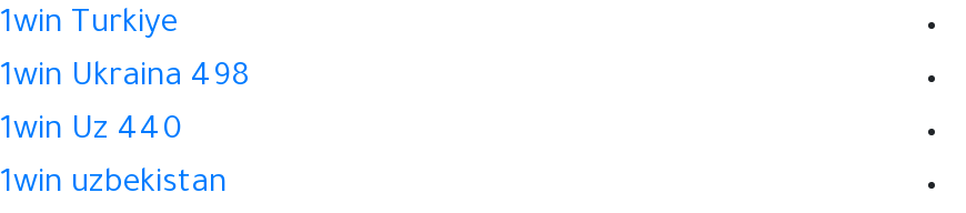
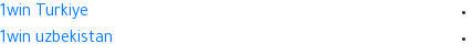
[0,62,249,151] 1win Ukraina 498 | 1win Uz 440 -> none

